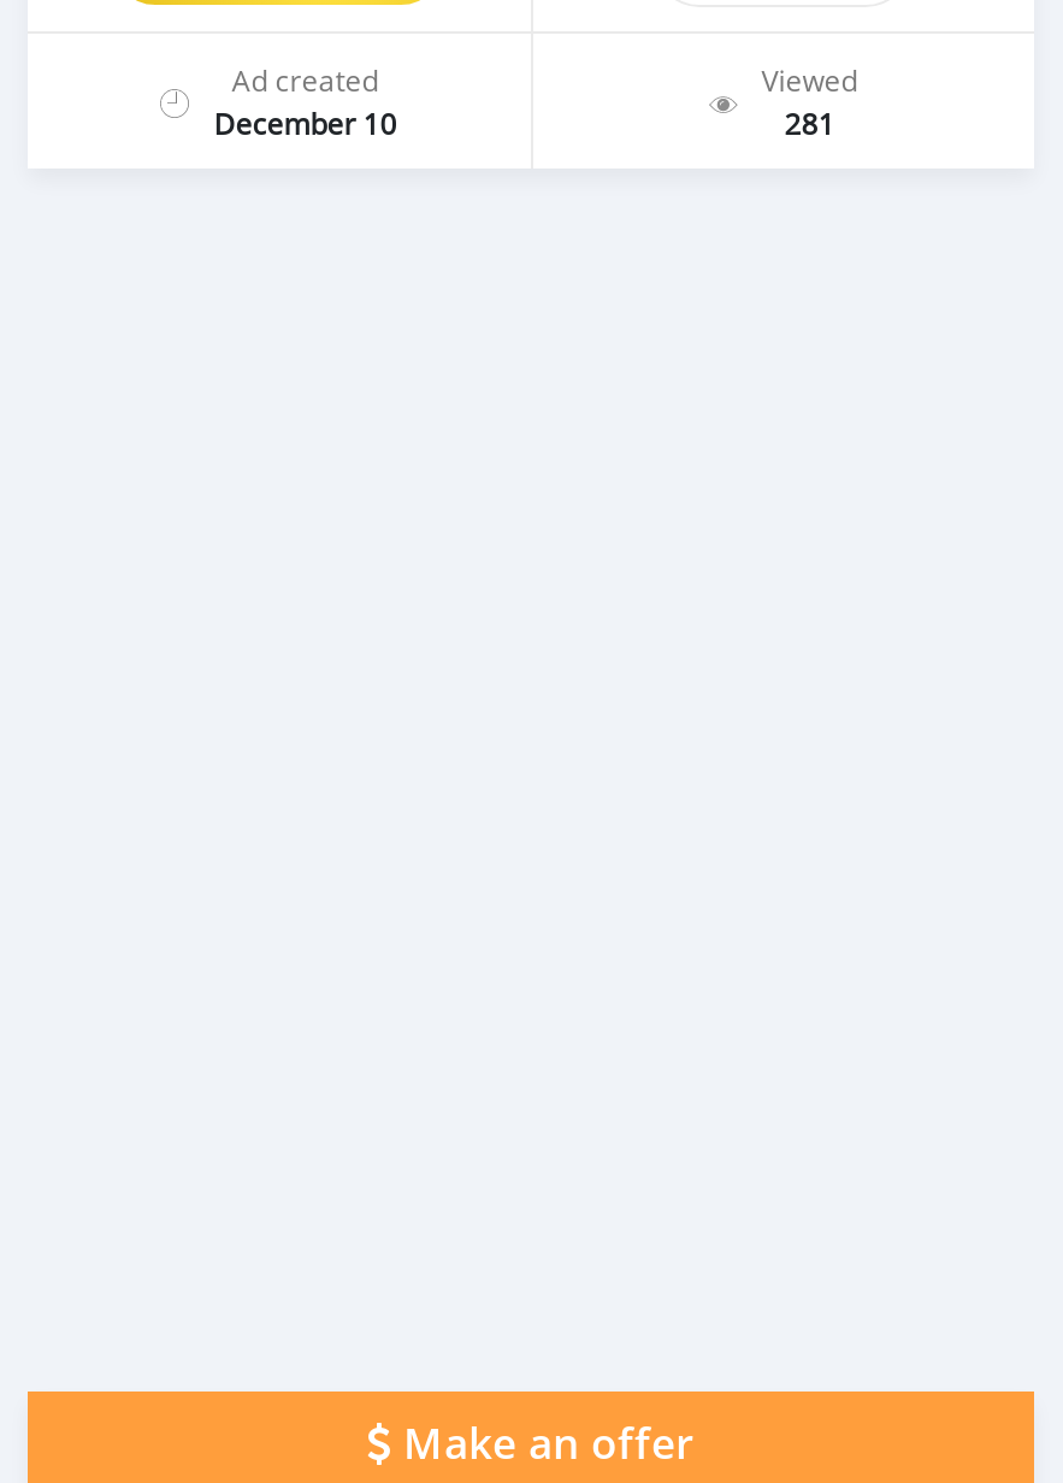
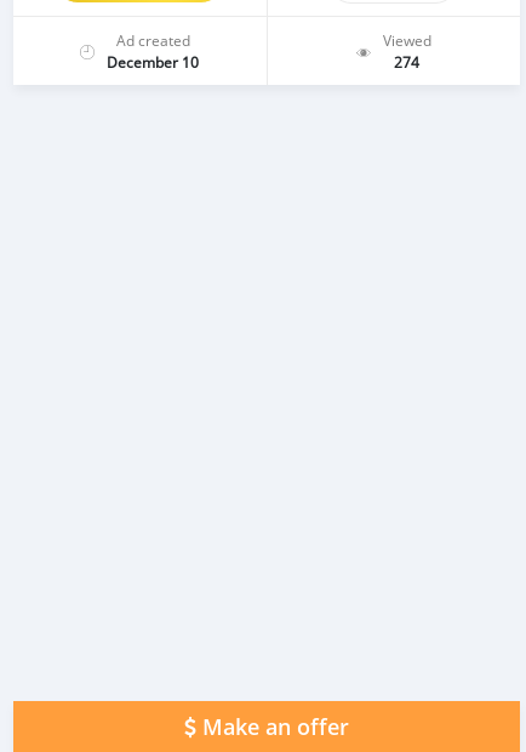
[784,103,835,141] 281 -> [394,52,420,71] 274

